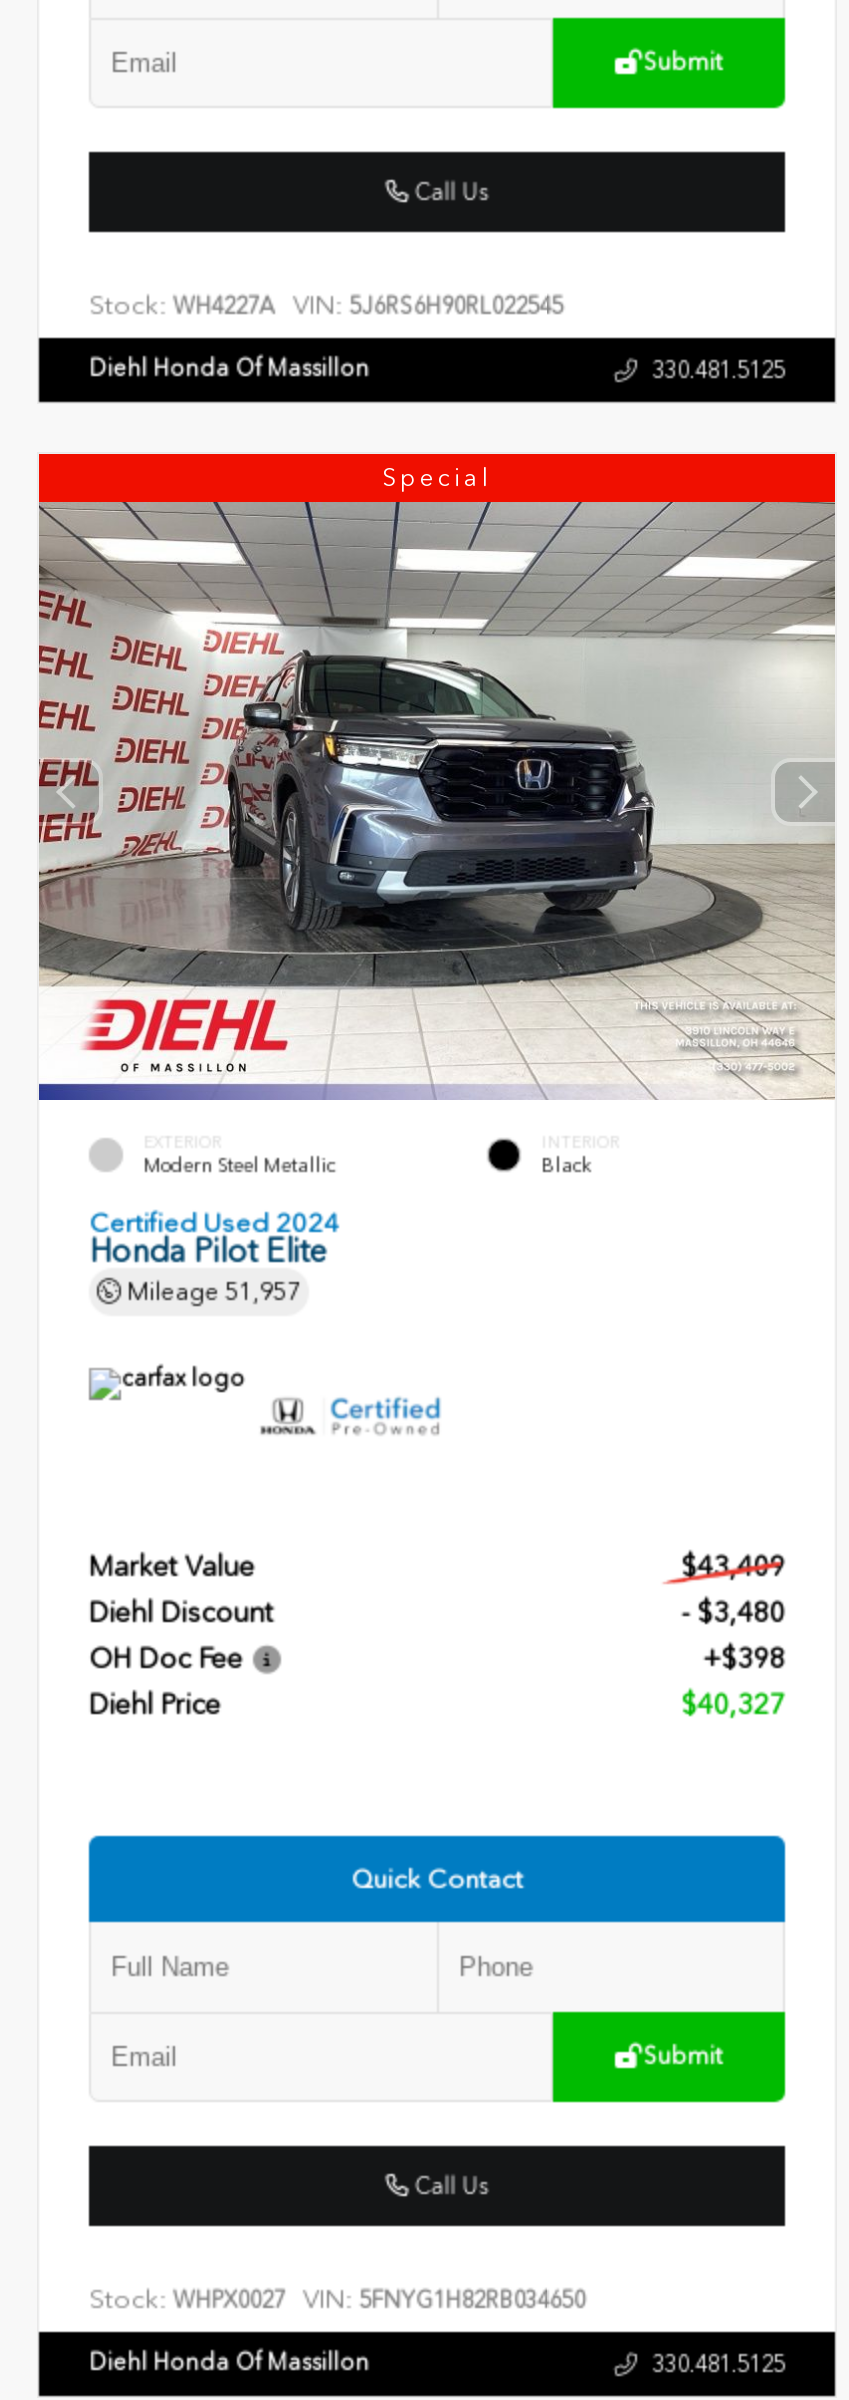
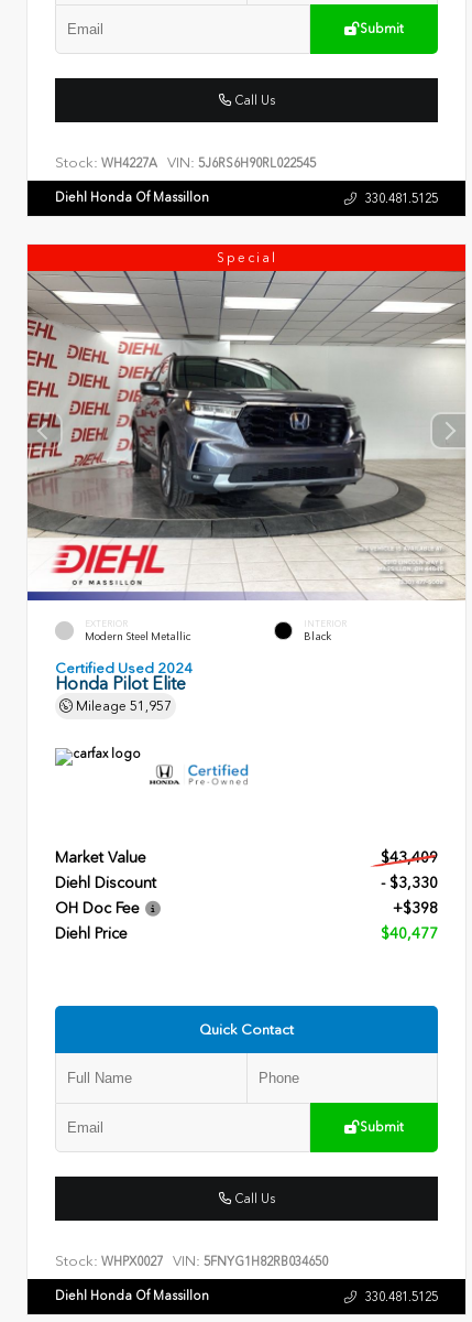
[681,1595,785,1629] - $3,480 -> [381,873,438,892] - $3,330
[681,1687,785,1721] $40,327 -> [381,924,438,943] $40,477

